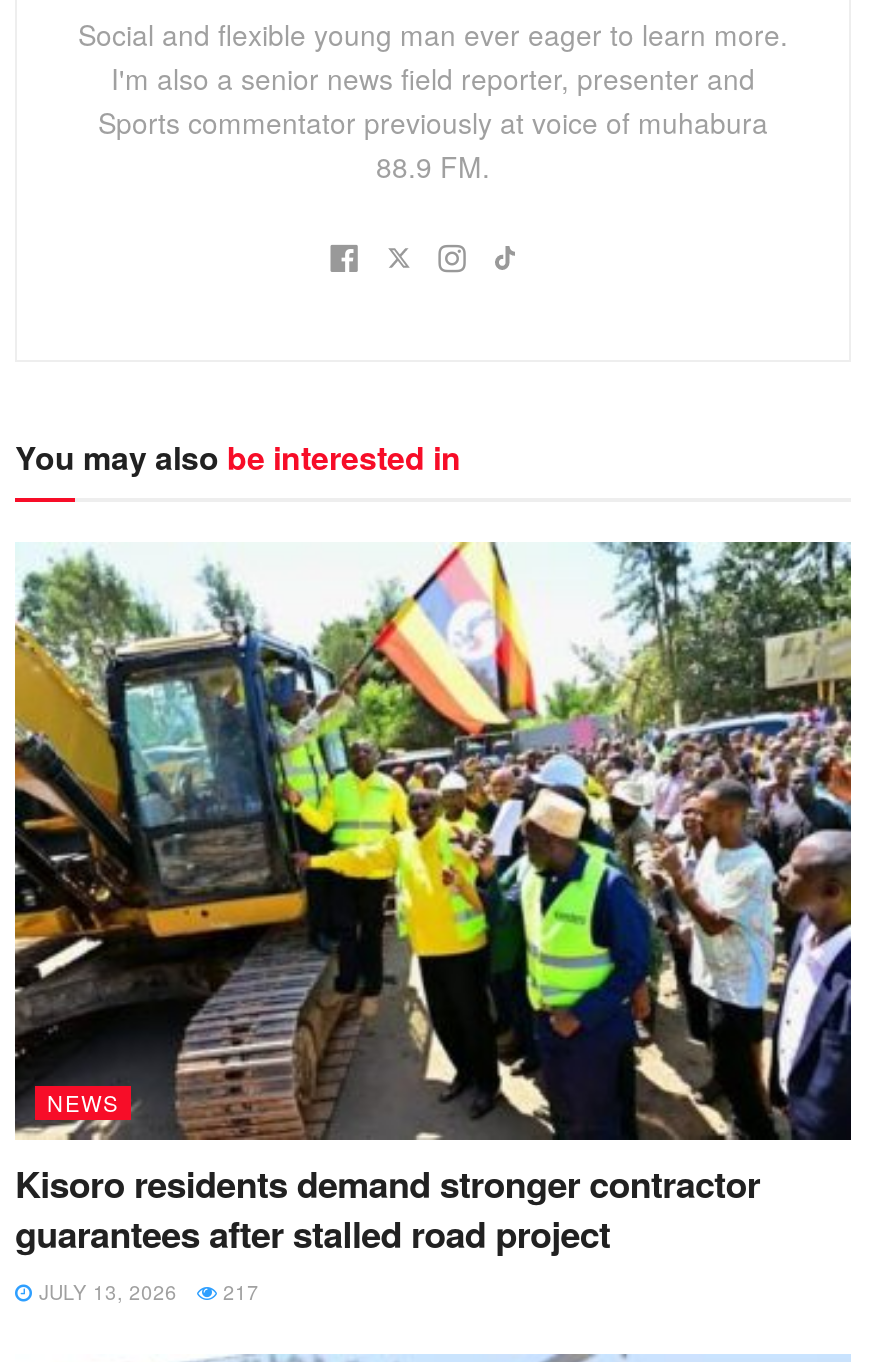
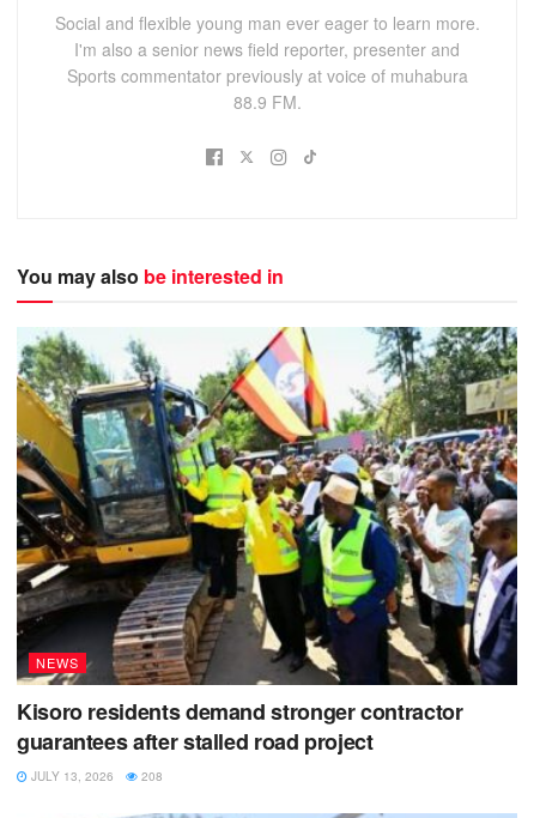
[33,1277,259,1305] JULY 13, 2026 217 -> [28,767,163,784] JULY 13, 2026 208

